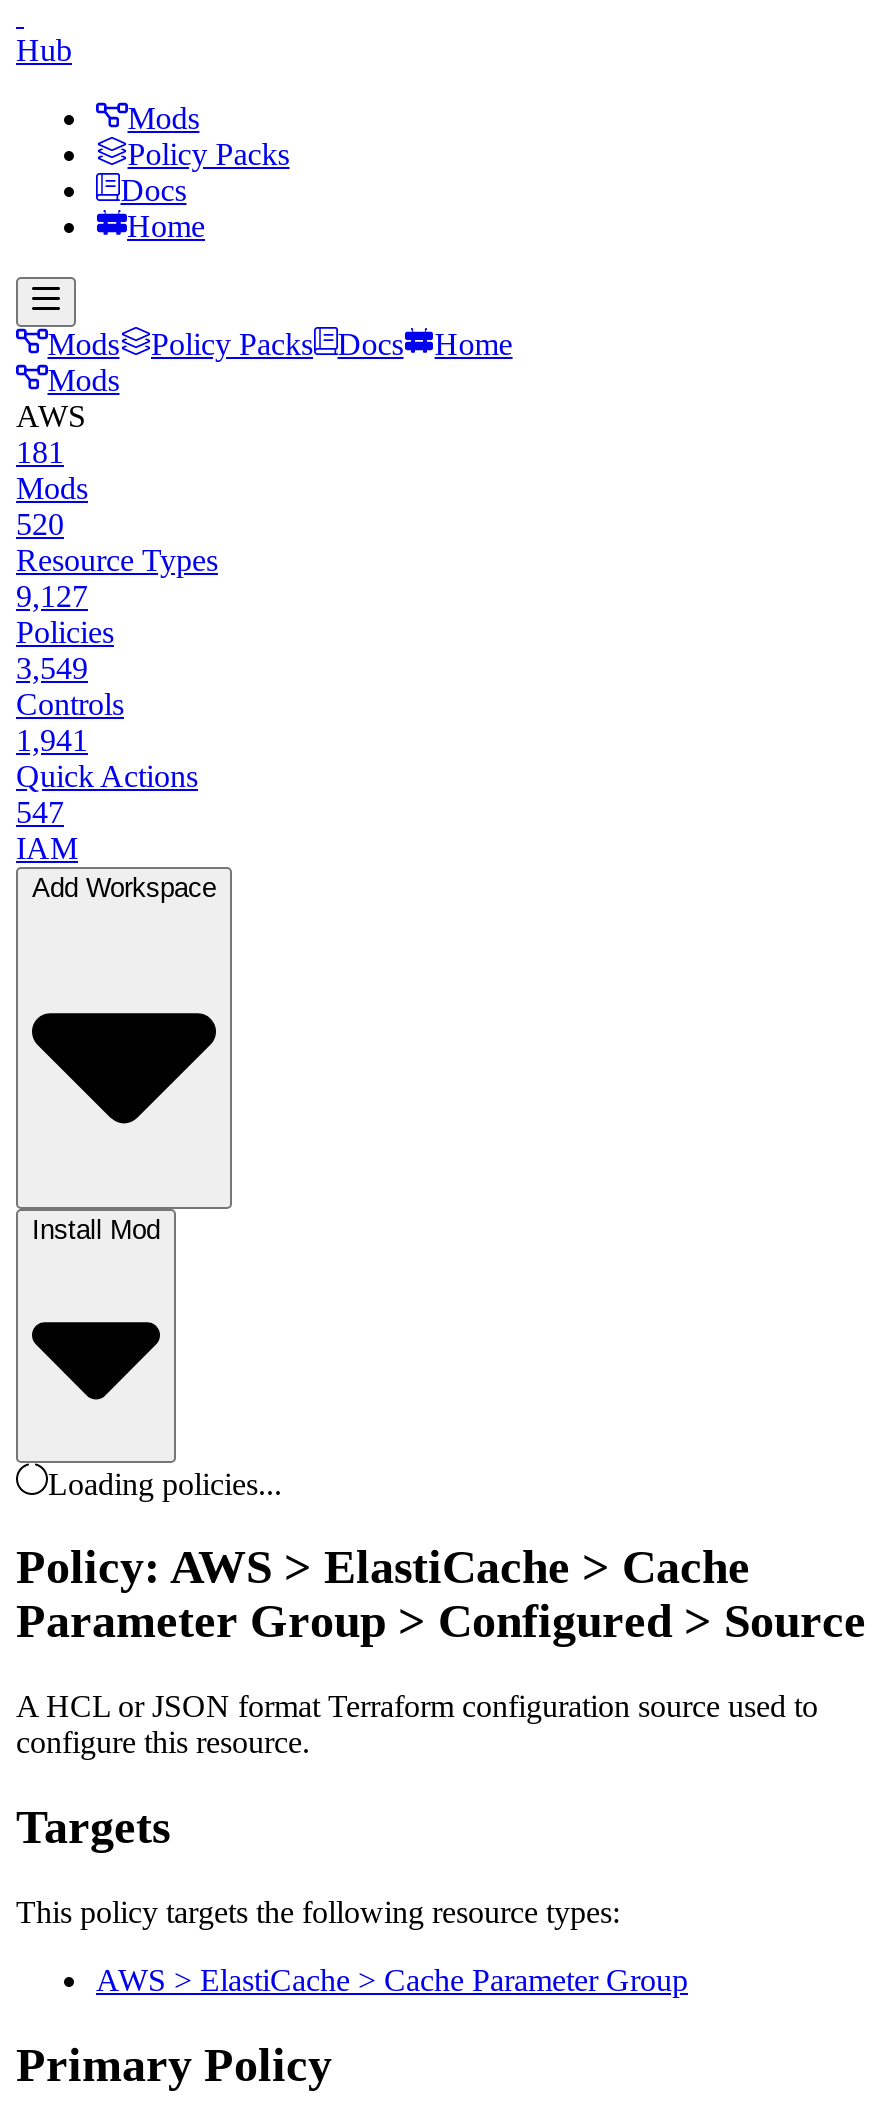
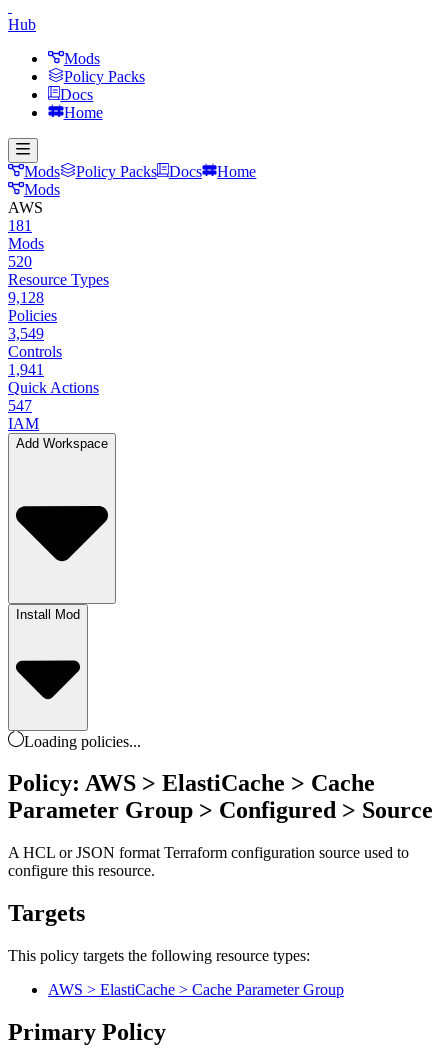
[16,579,88,613] 9,127 -> [8,289,44,306] 9,128

